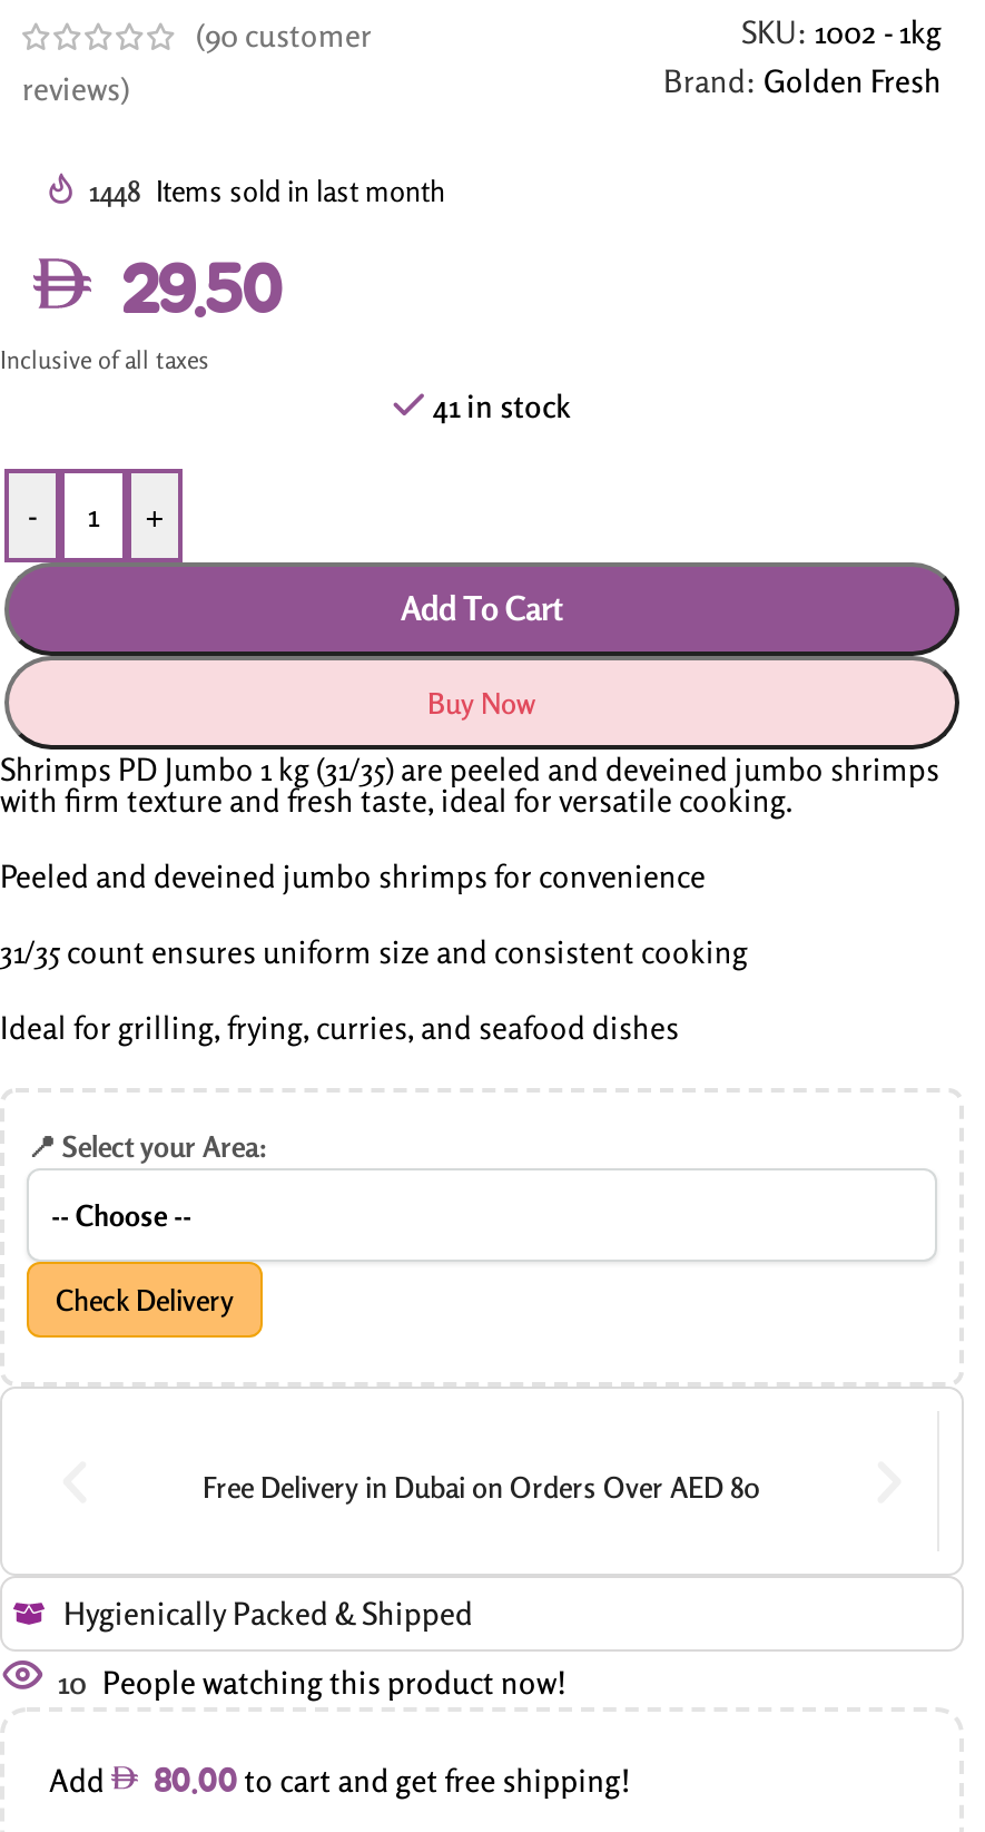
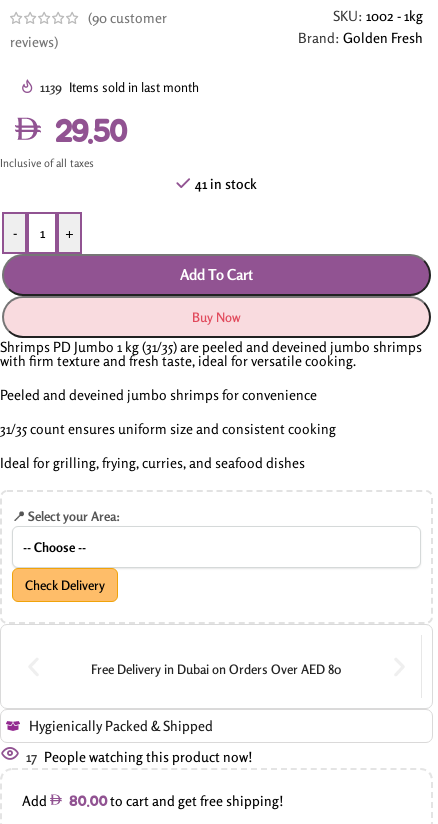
[89,173,445,208] 1448 Items sold in last month -> [40,79,199,95] 1139 Items sold in last month
[58,1663,568,1701] 10 People watching this product now! -> [26,748,253,765] 17 People watching this product now!

